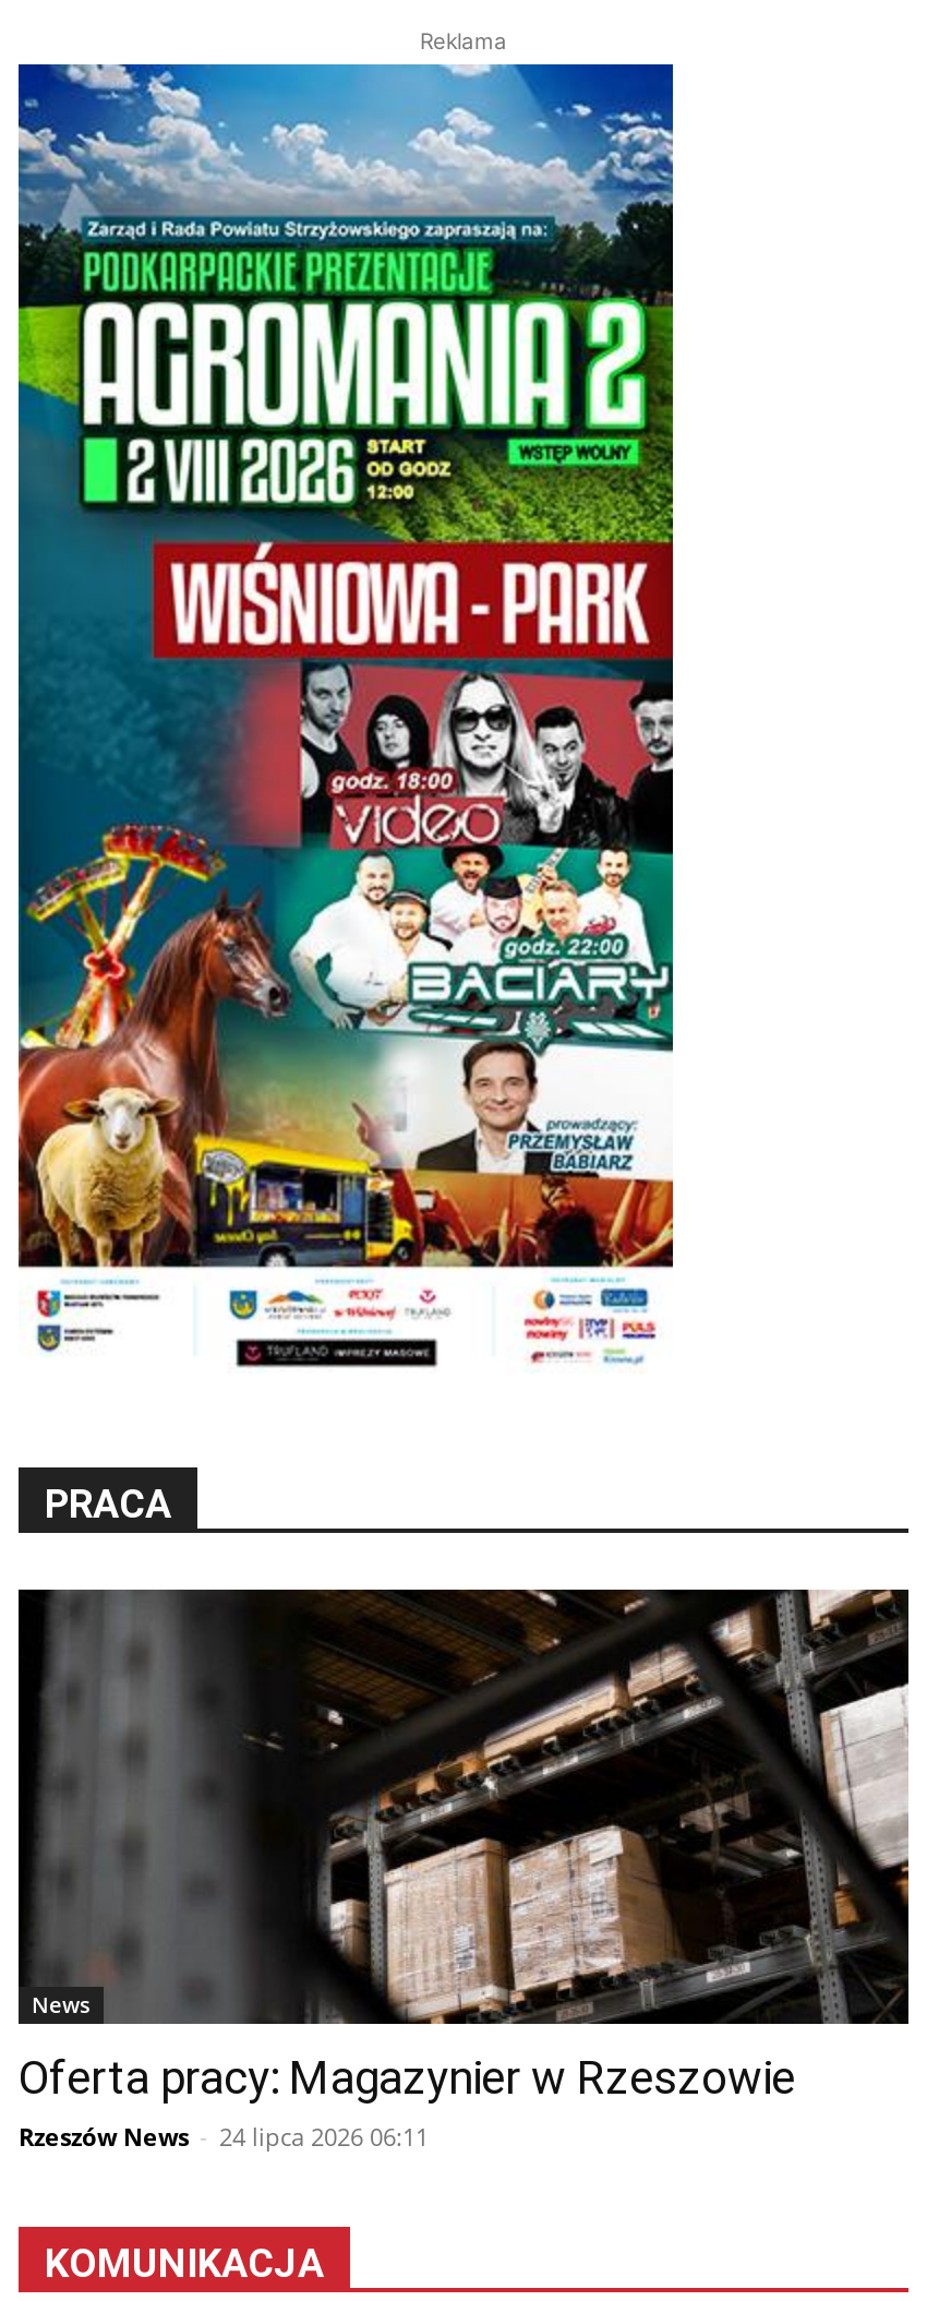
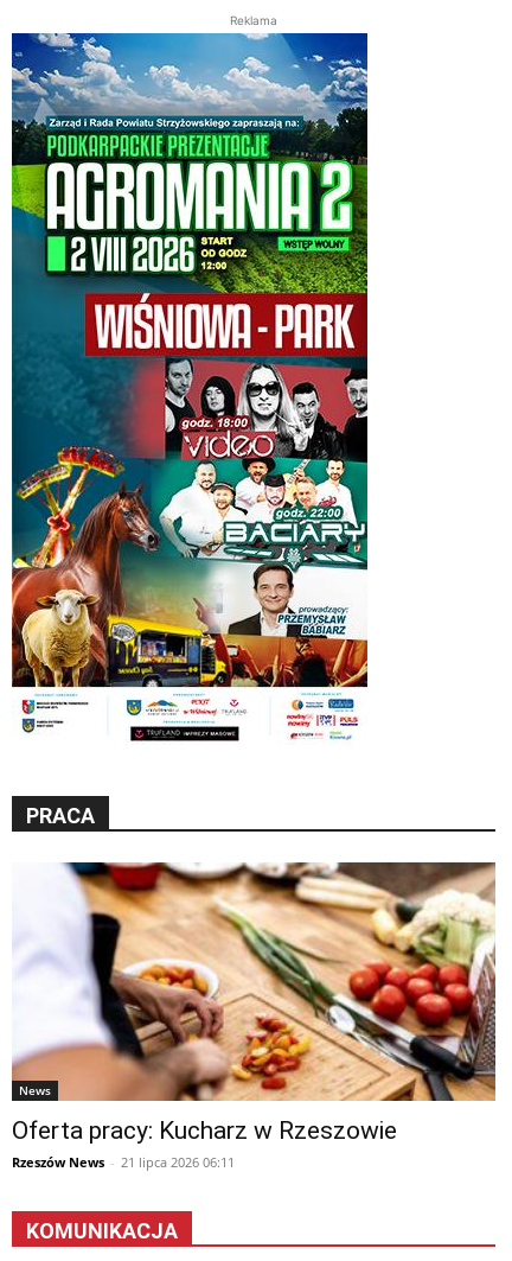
[16,1587,911,2105] [image] | Oferta pracy: Magazynier w Rzeszowie -> [11,861,497,1145] [image] | Oferta pracy: Kucharz w Rzeszowie
[19,2121,429,2153] Rzeszów News - 24 lipca 2026 06:11 -> [12,1153,235,1171] Rzeszów News - 21 lipca 2026 06:11

